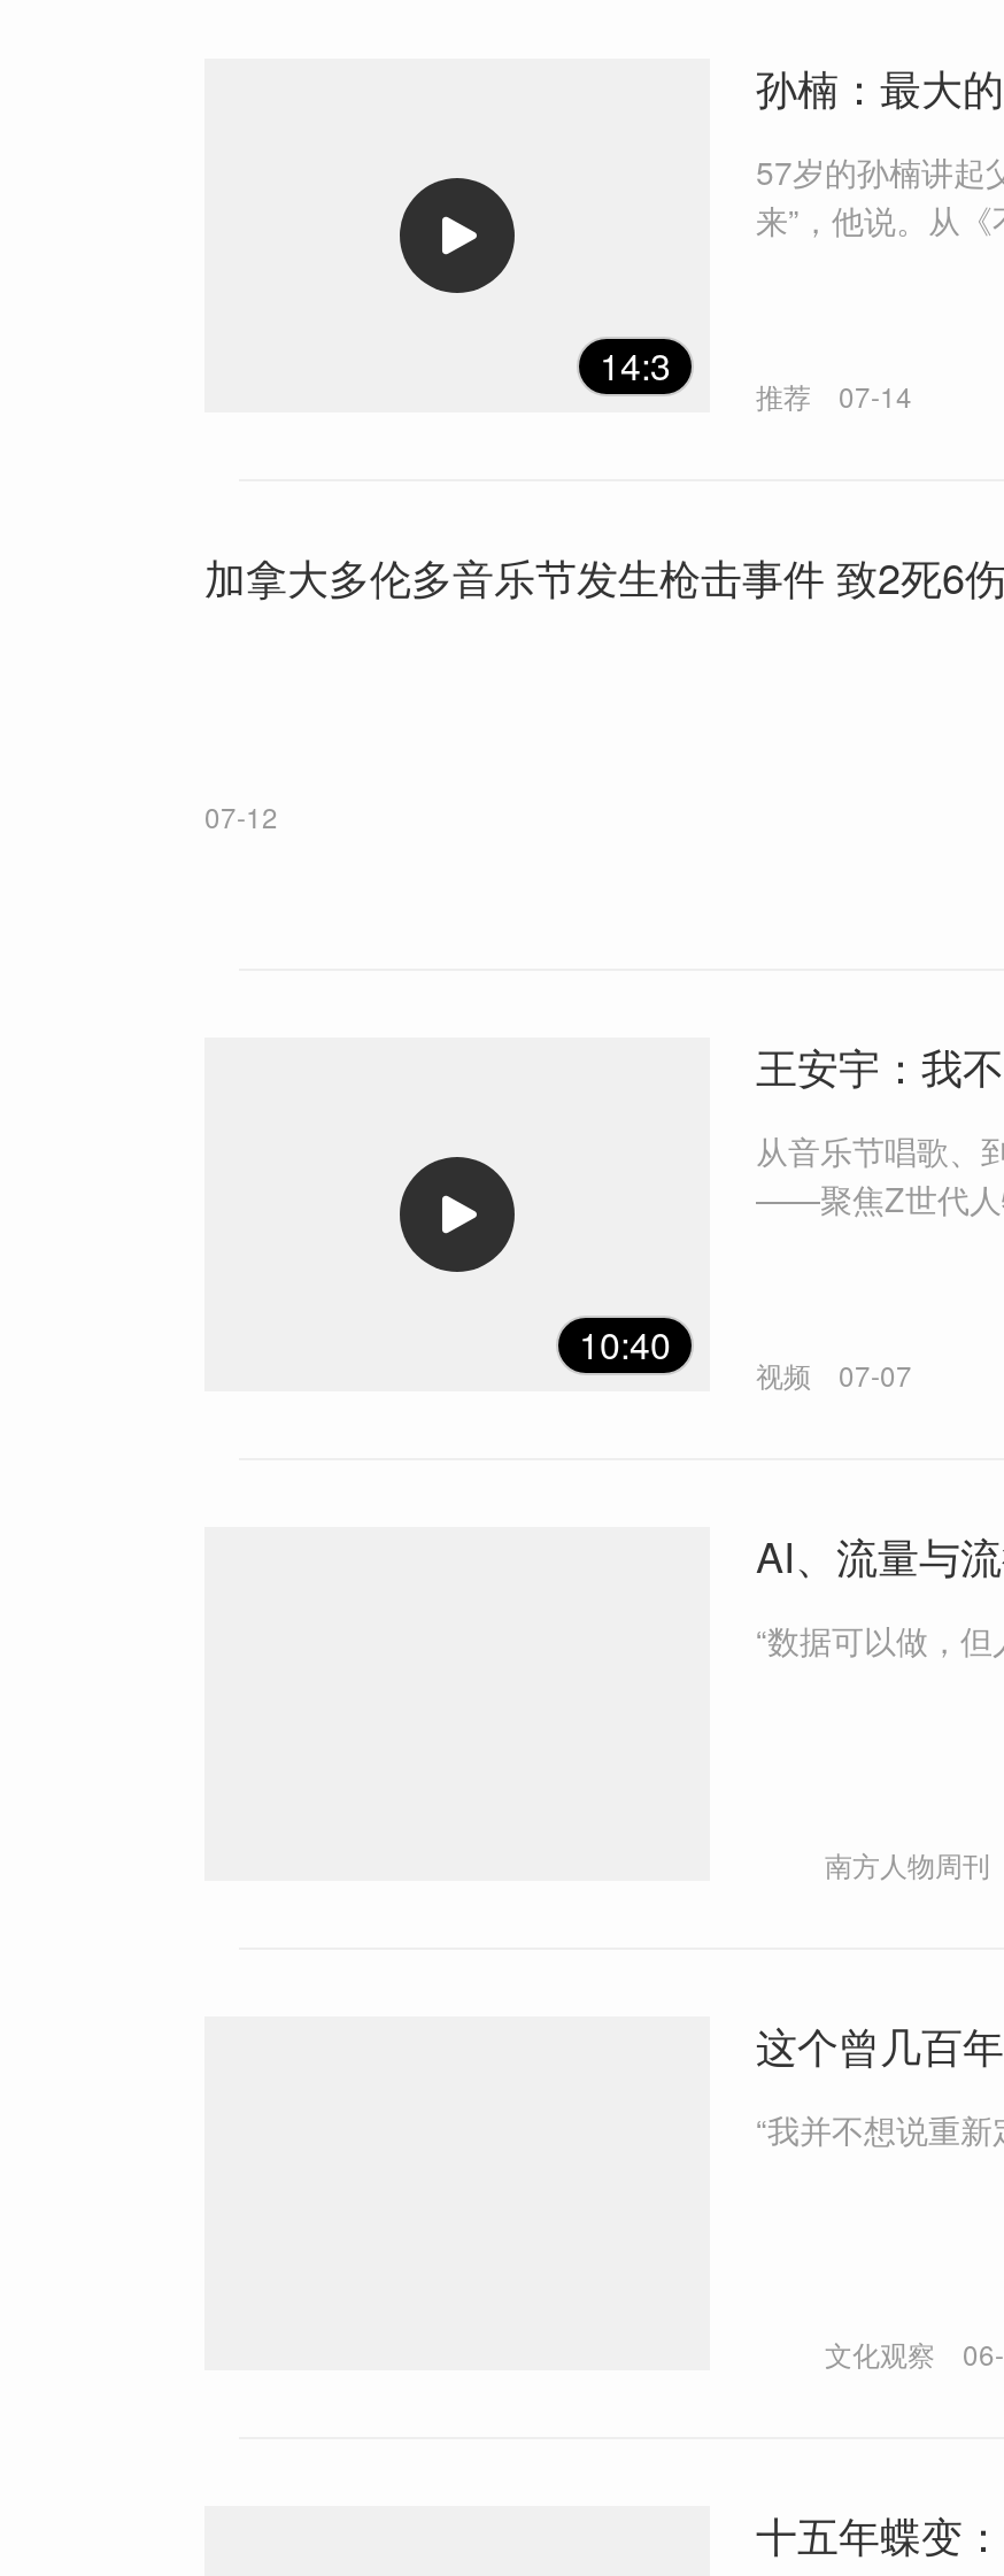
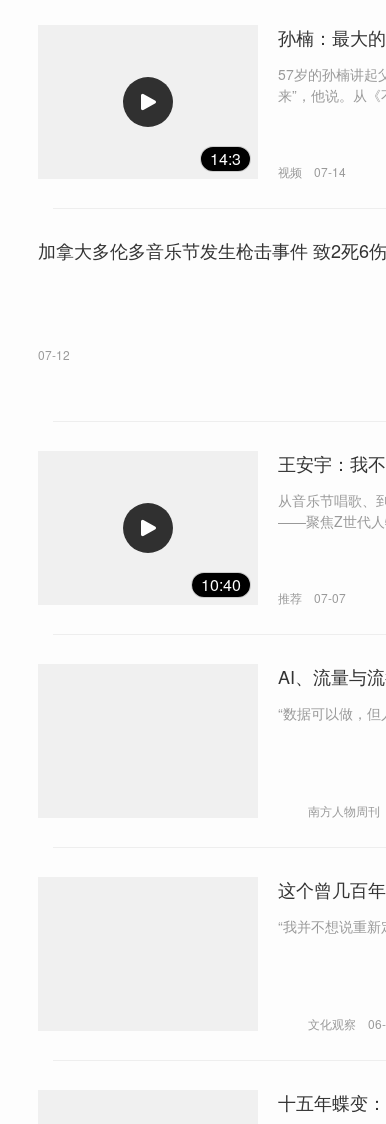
moved [756,376,811,415] -> [278,589,302,606]: 推荐
moved [756,1355,811,1394] -> [278,163,302,180]: 视频

